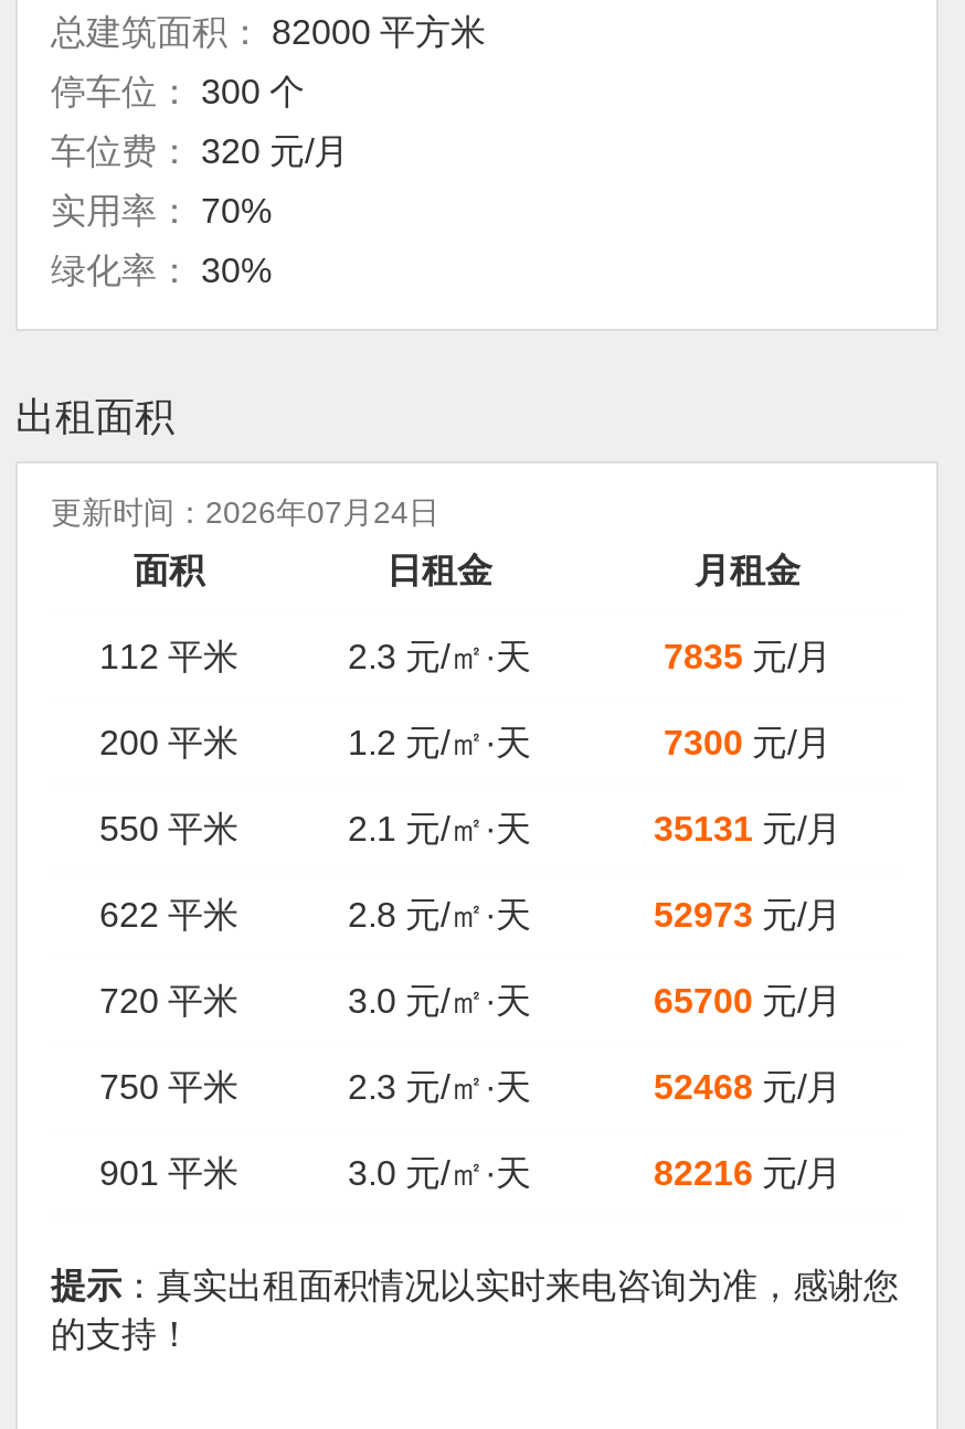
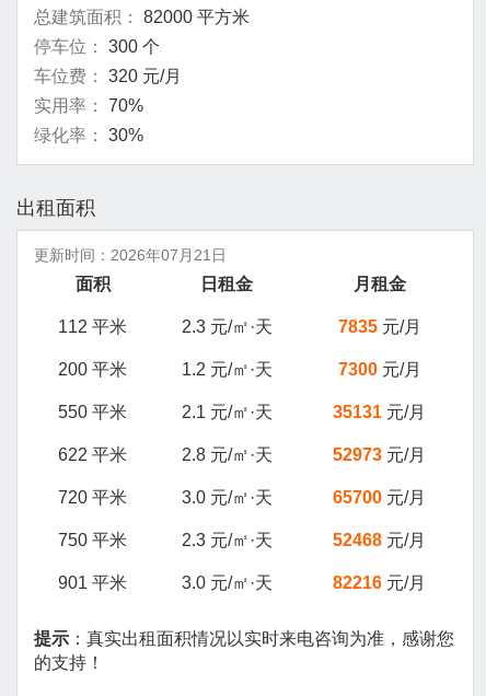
[51,495,439,531] 更新时间：2026年07月24日 -> [34,247,227,264] 更新时间：2026年07月21日

